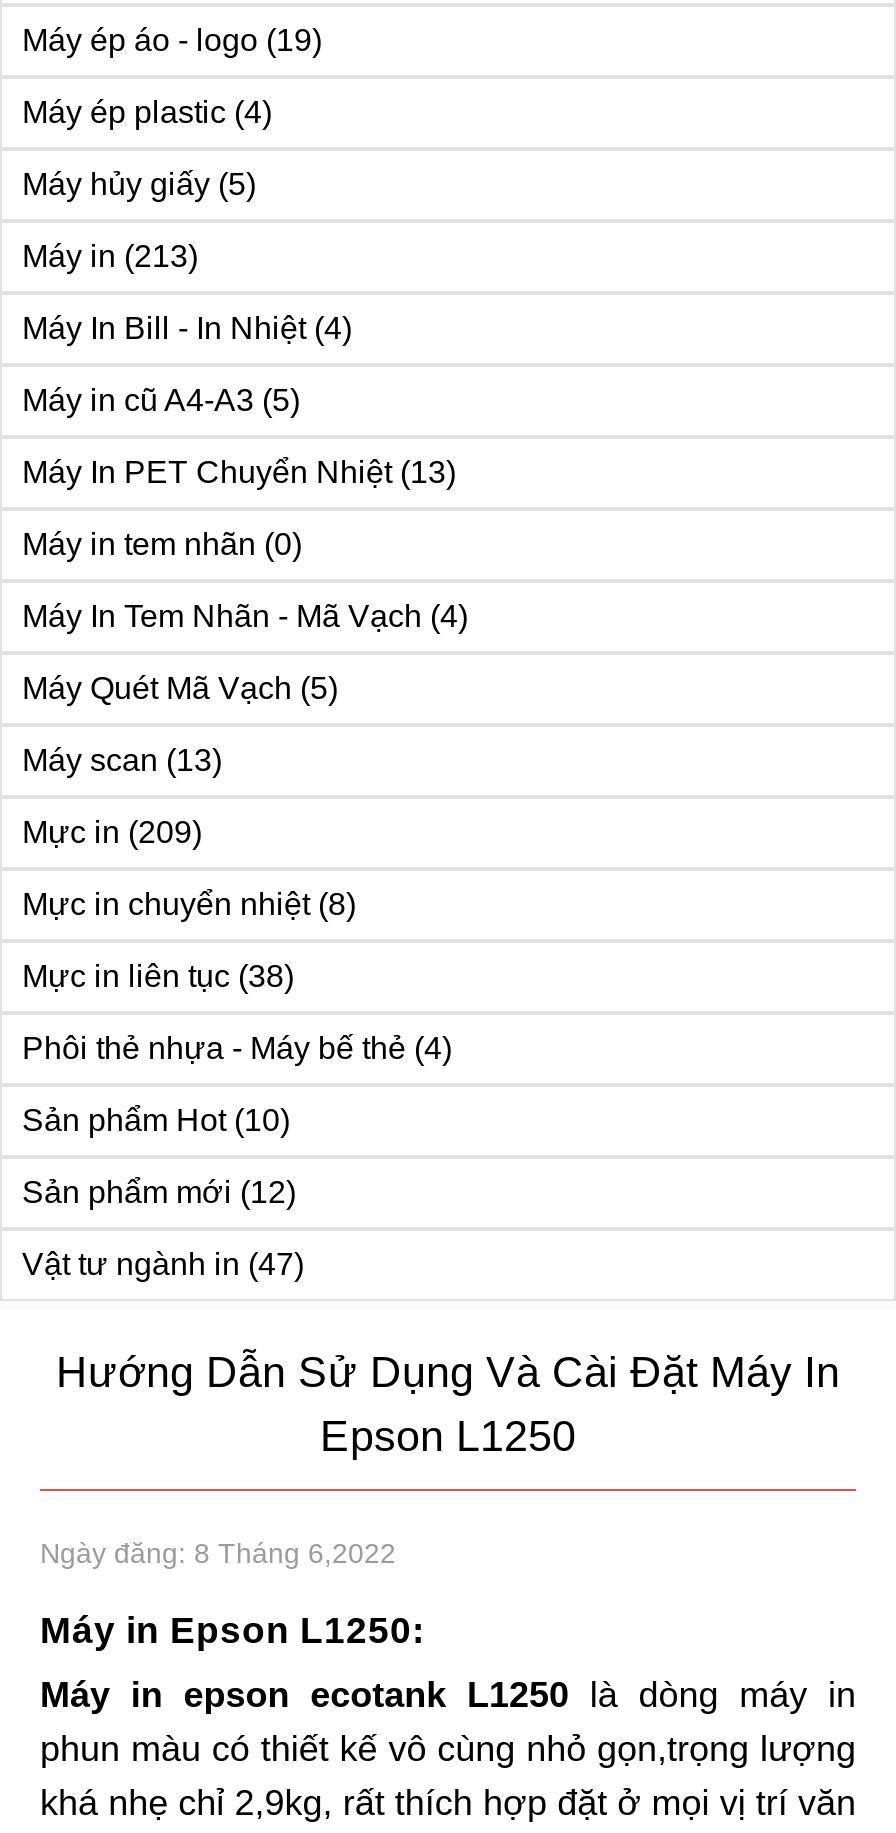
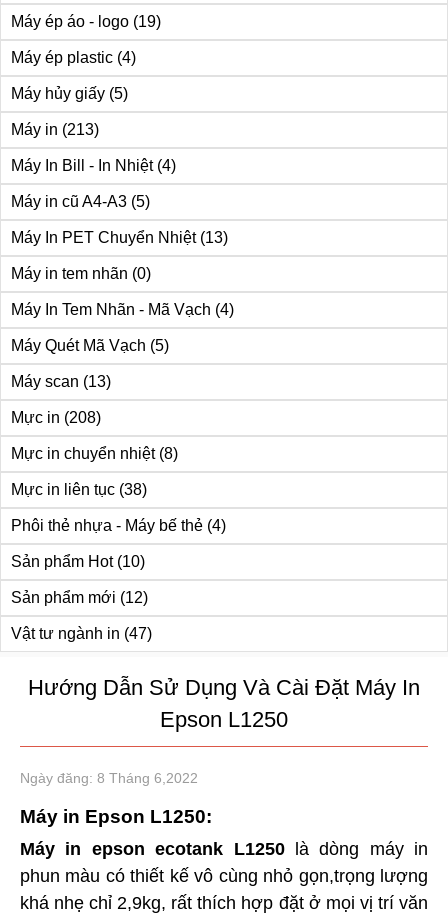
[22,815,202,849] Mực in (209) -> [11,409,101,426] Mực in (208)

